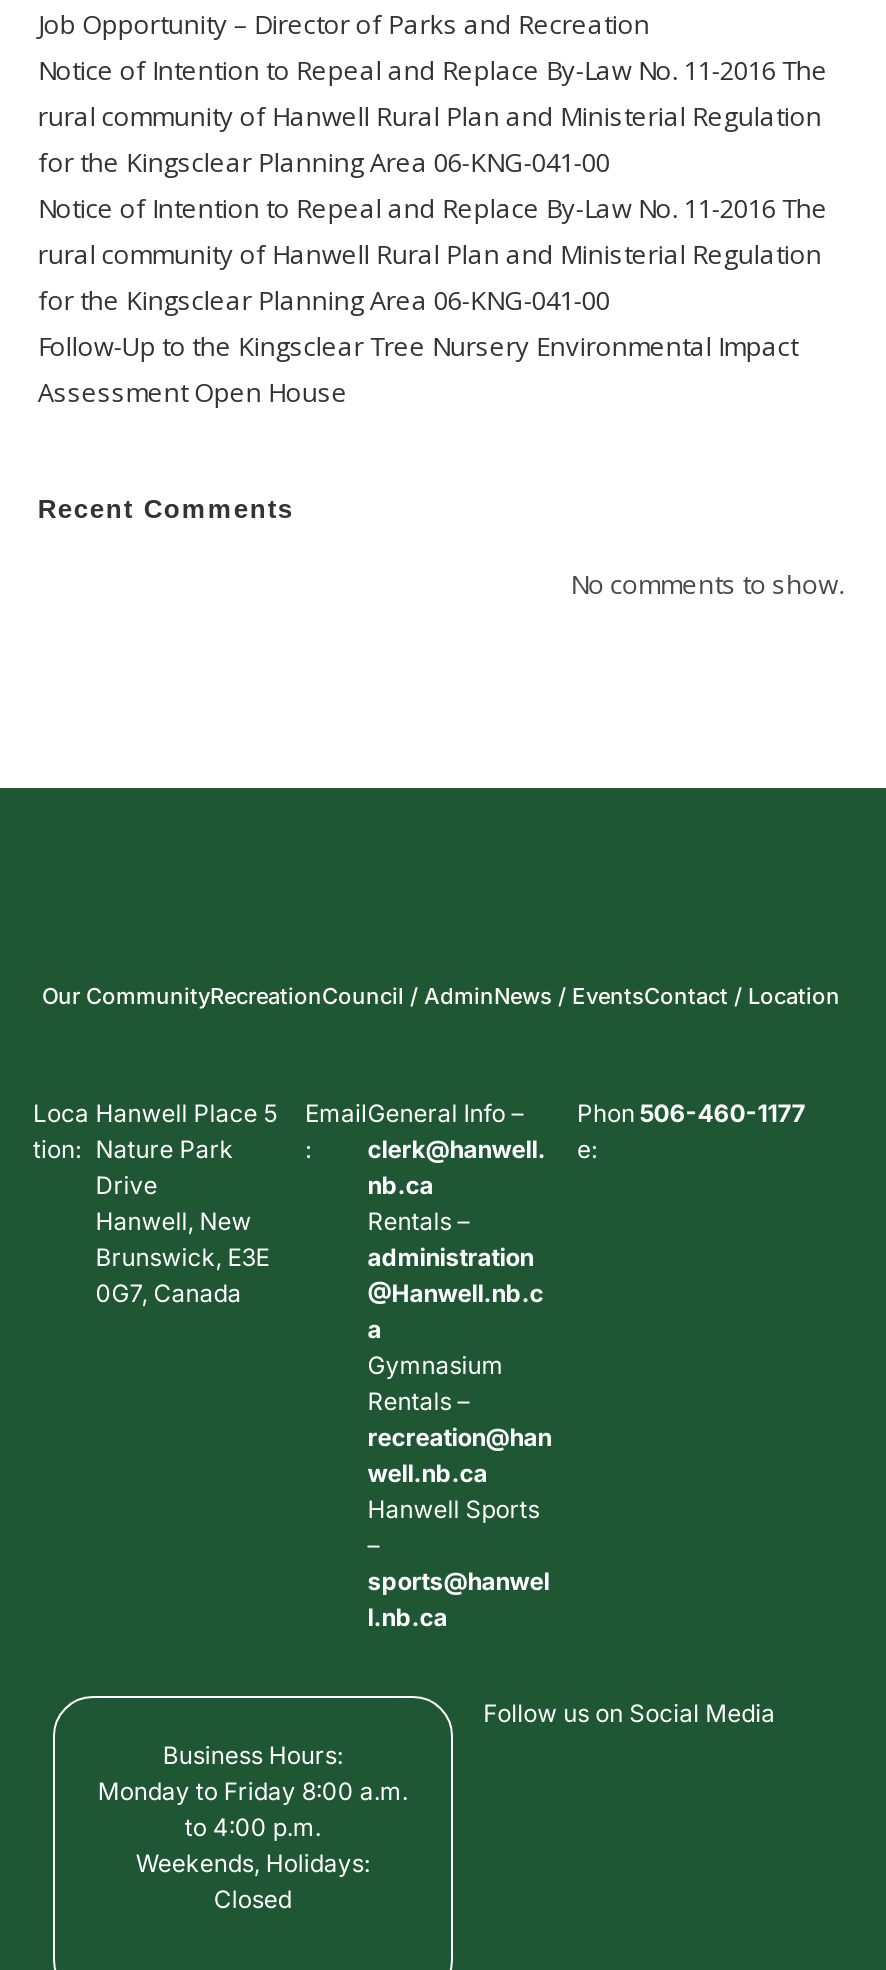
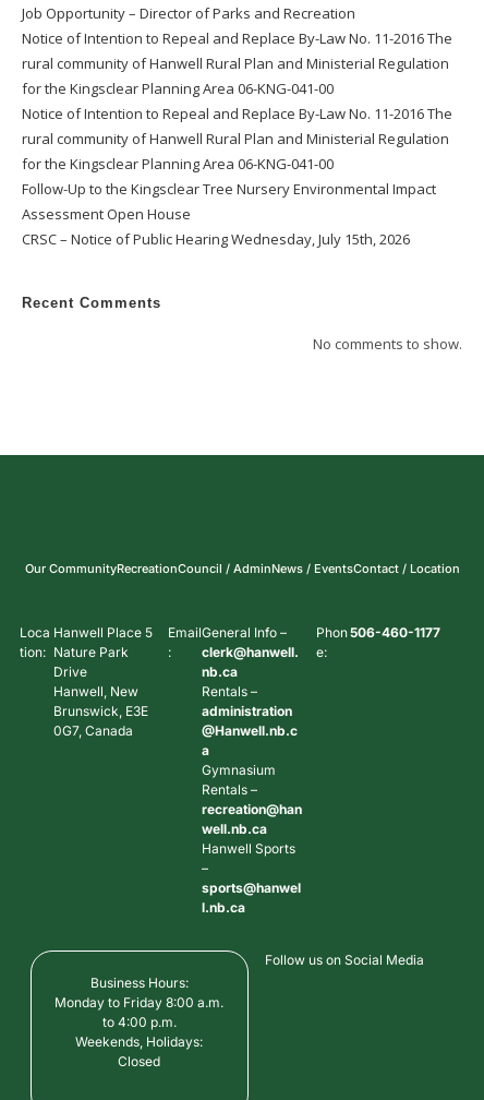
none -> [22,229,410,249] CRSC – Notice of Public Hearing Wednesday, July 15th, 2026

